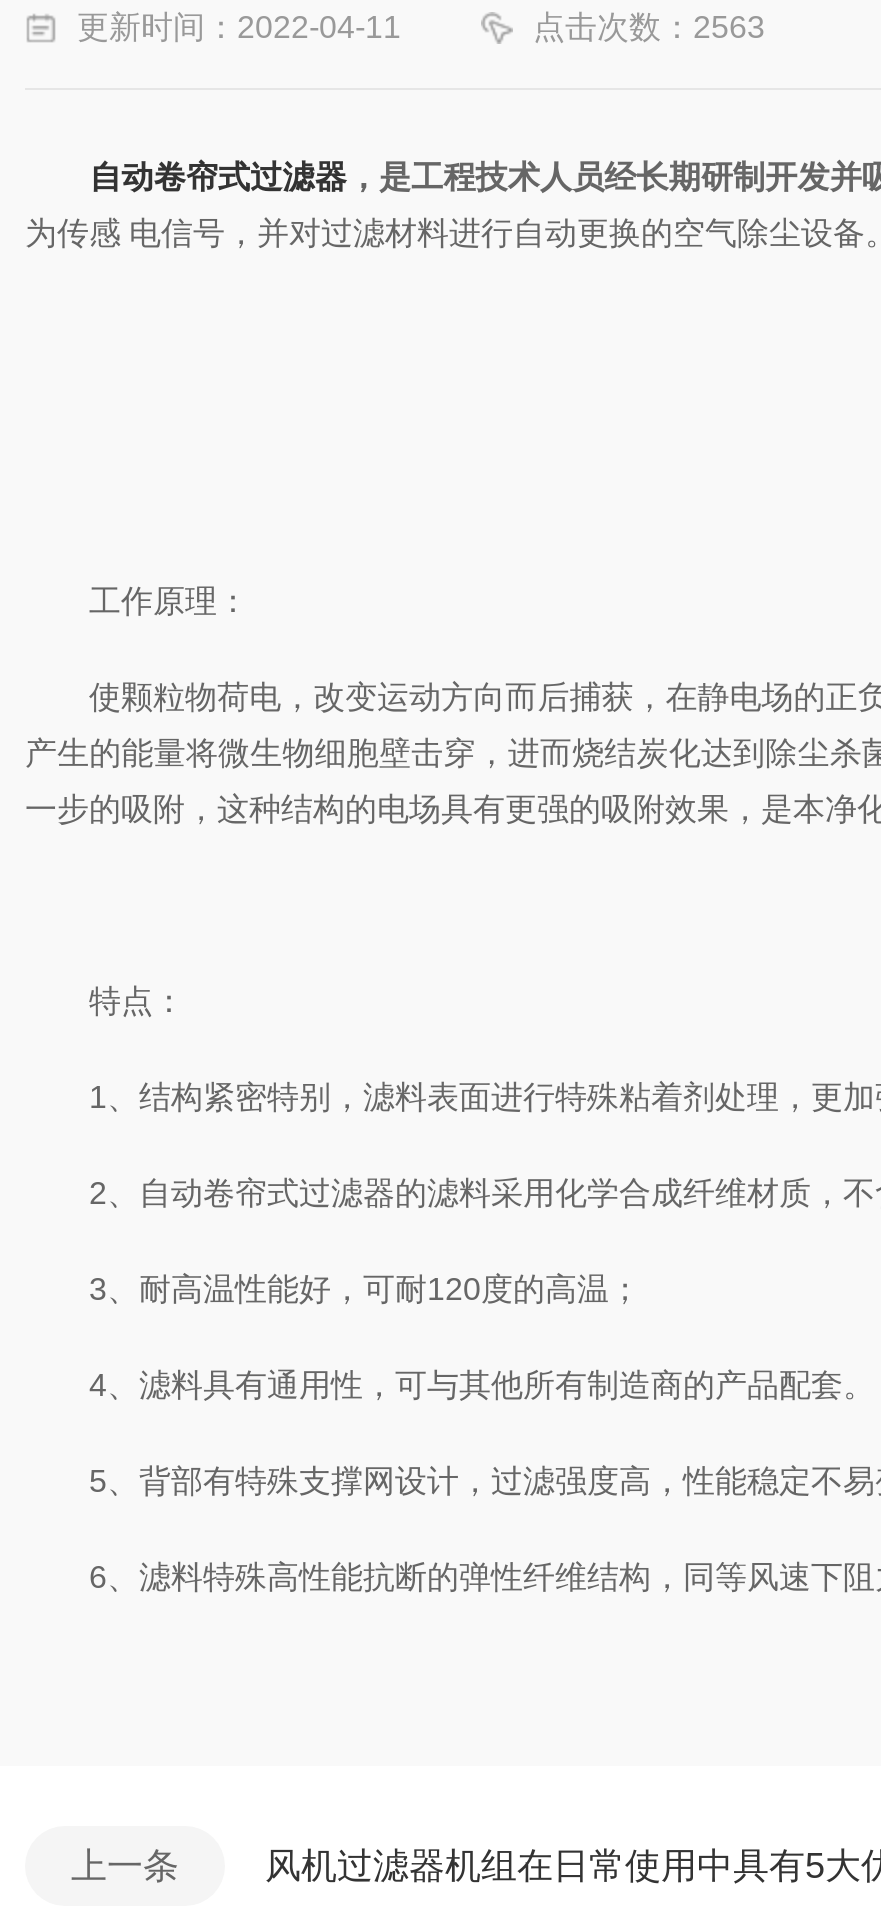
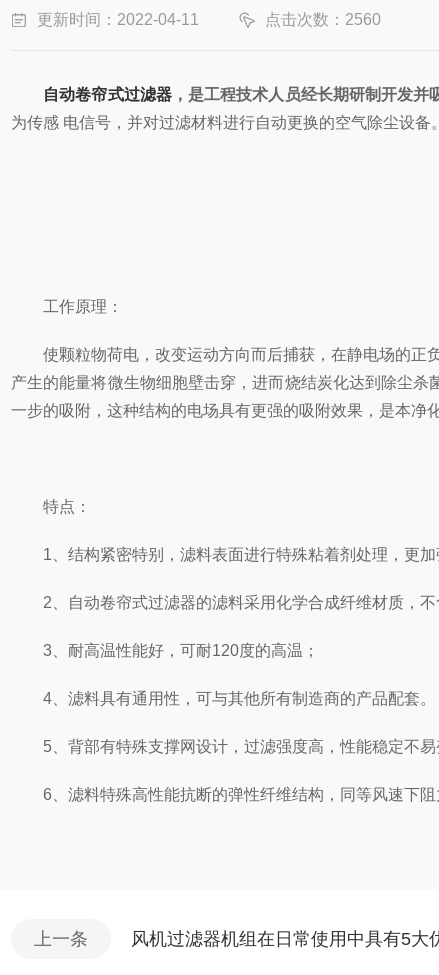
[533,10,765,44] 点击次数：2563 -> [265,11,381,28] 点击次数：2560

